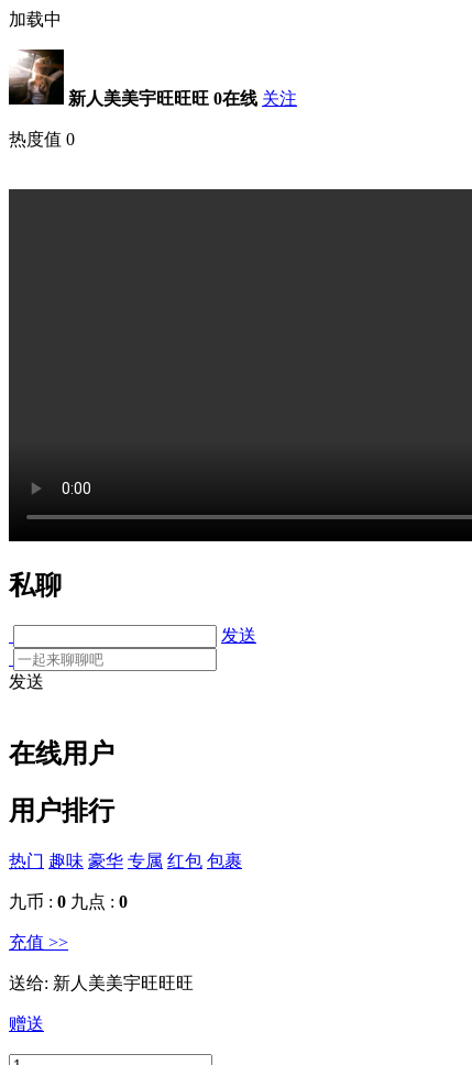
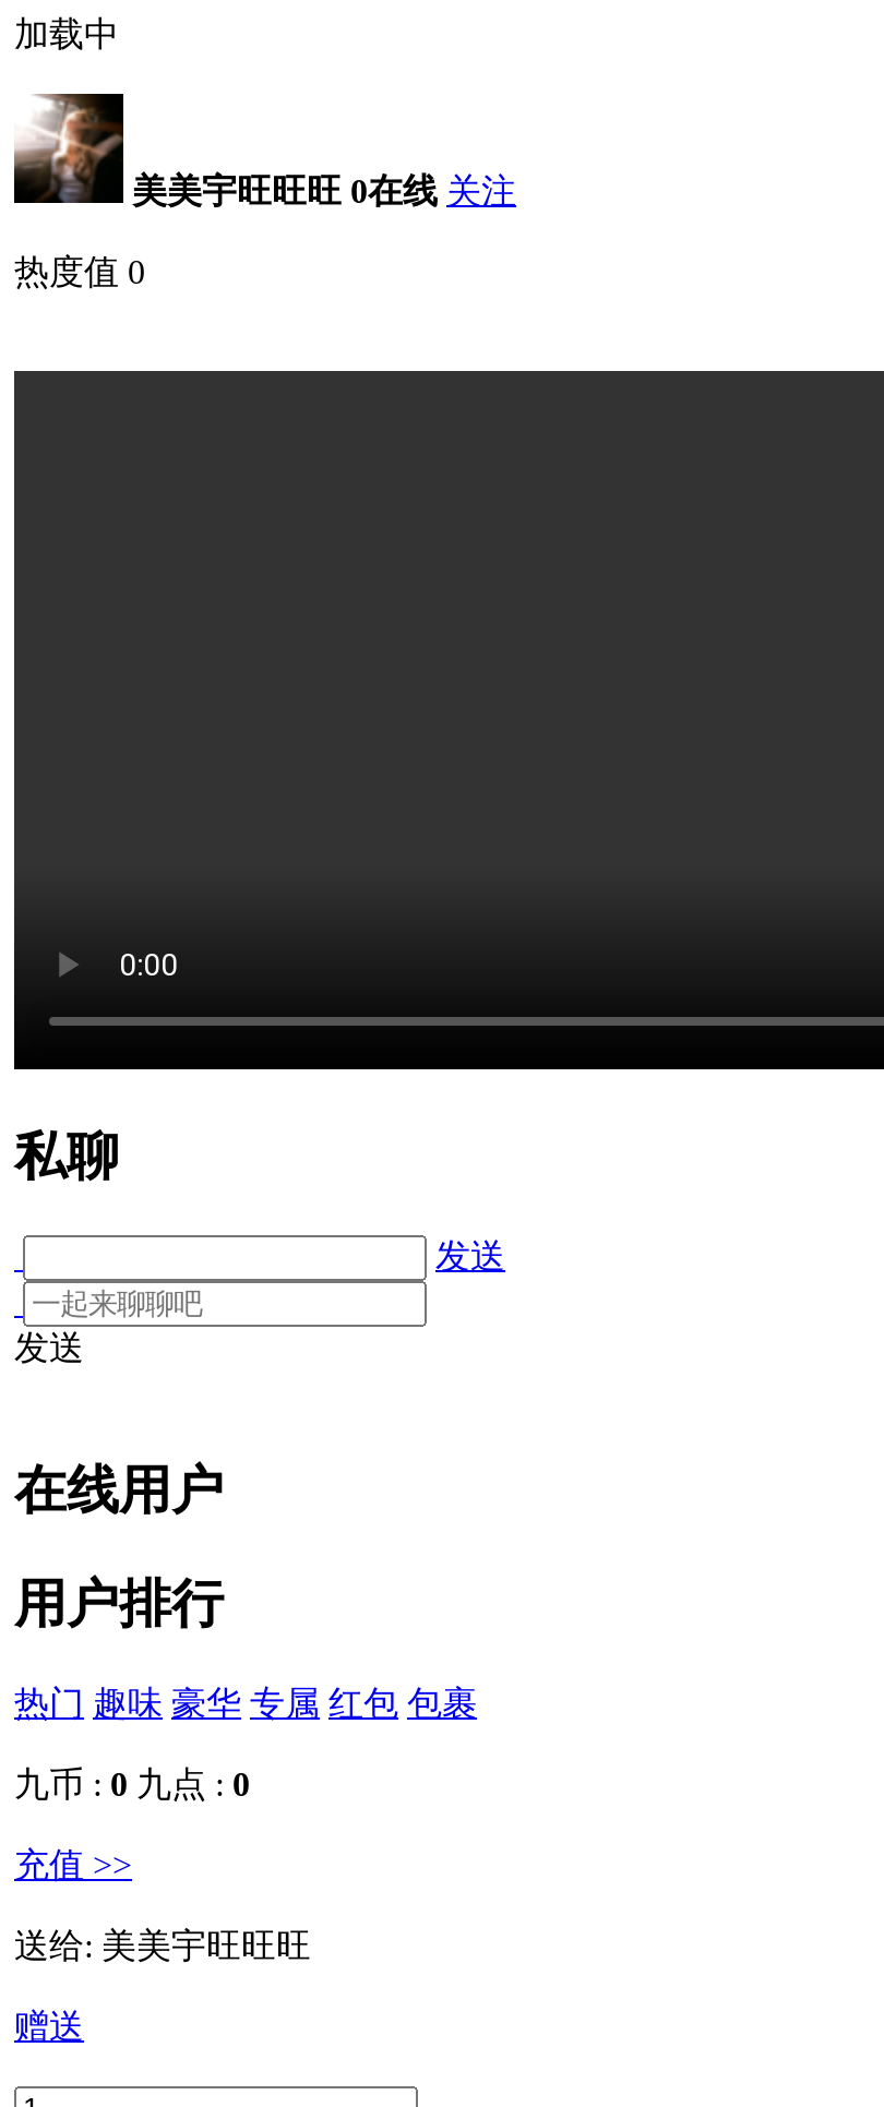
[68,89,297,108] 新人美美宇旺旺旺 0在线 关注 -> [132,172,516,209] 美美宇旺旺旺 0在线 关注
[9,973,194,992] 送给:新人美美宇旺旺旺 -> [14,1926,311,1963] 送给:美美宇旺旺旺

